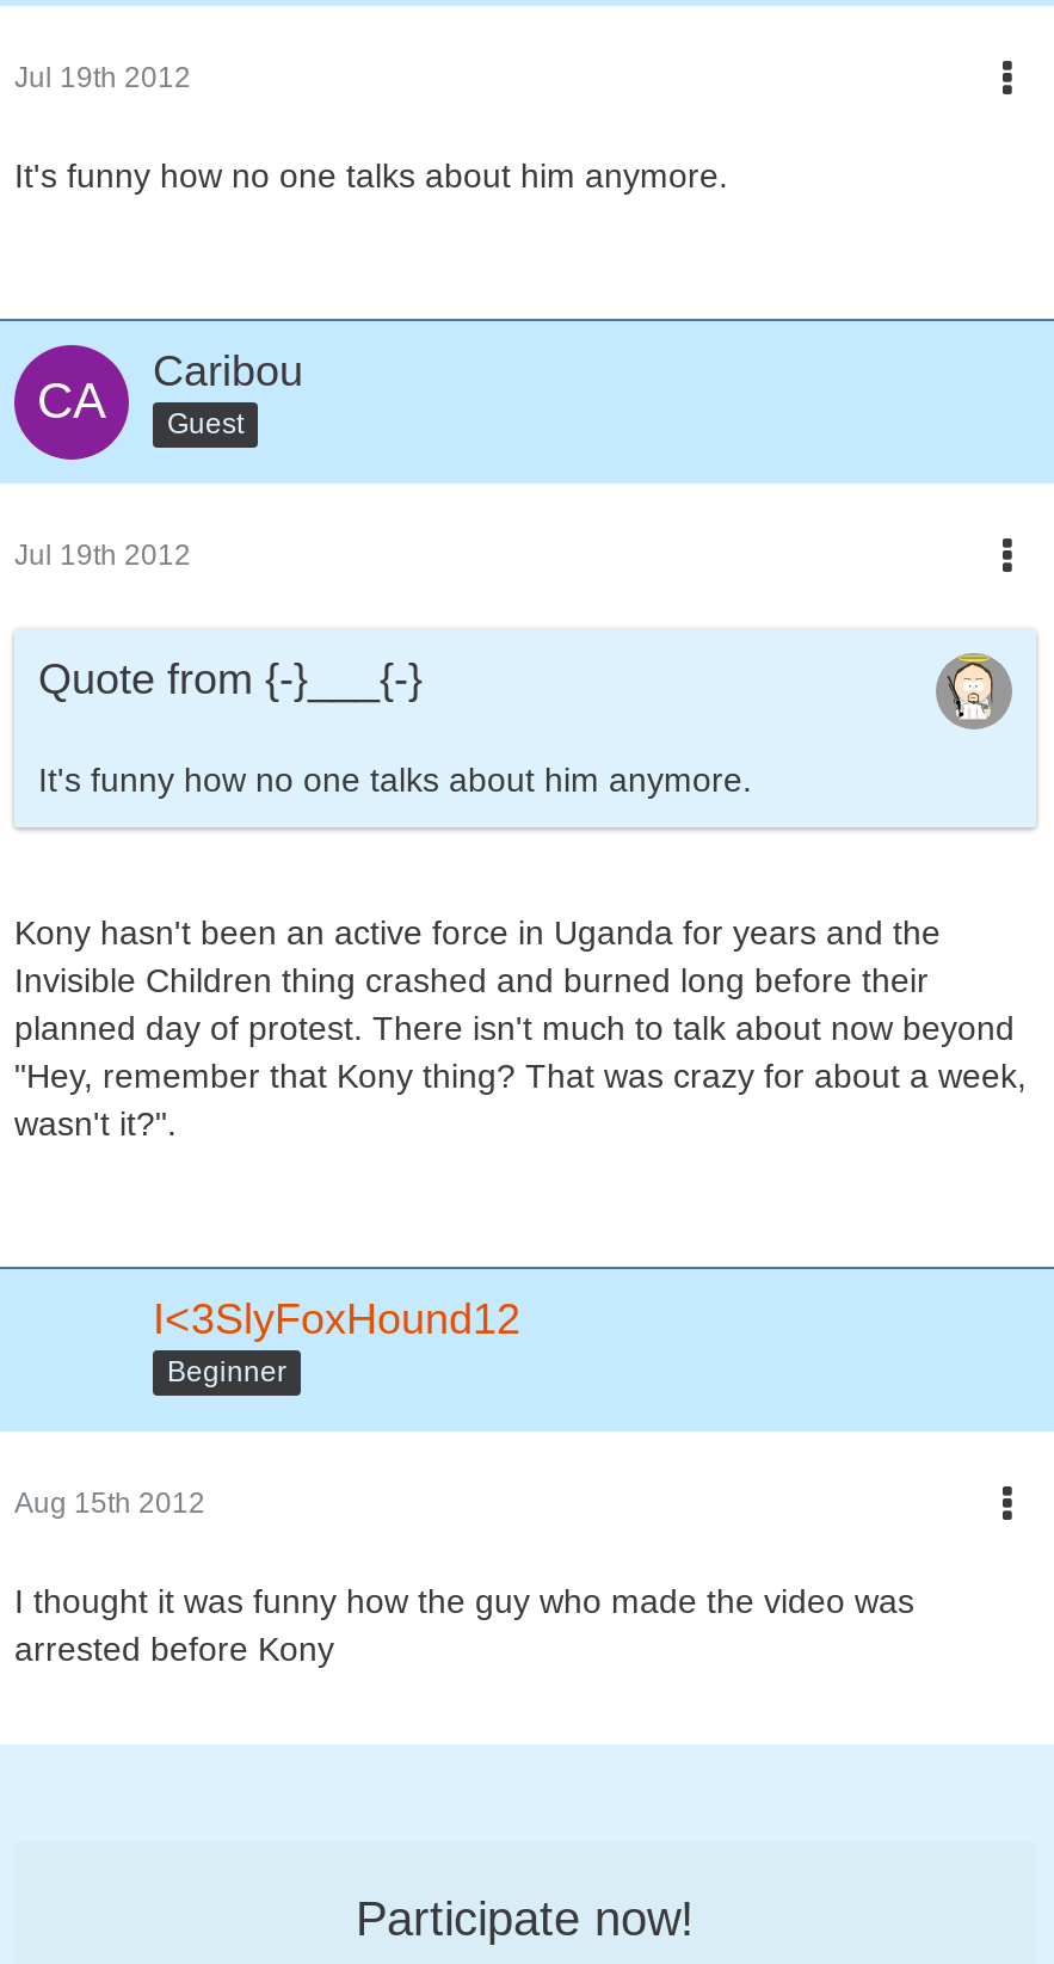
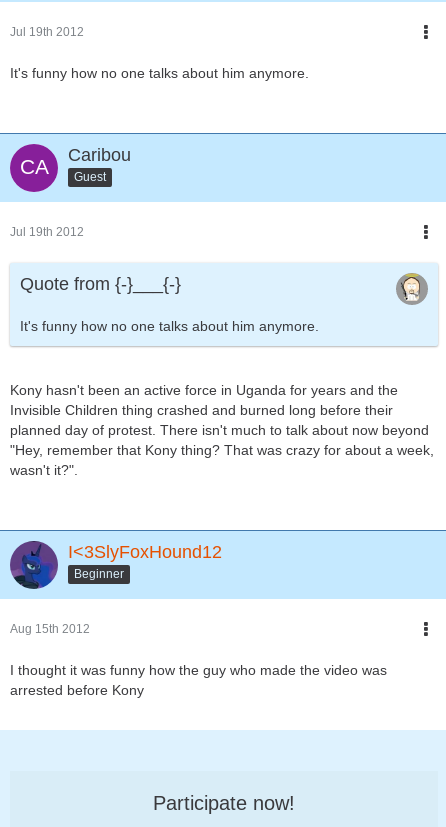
none -> [9,540,59,590] [image]

